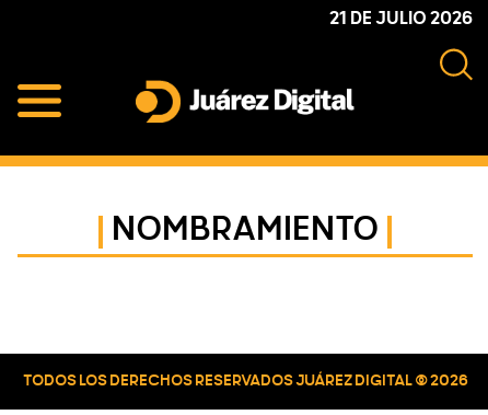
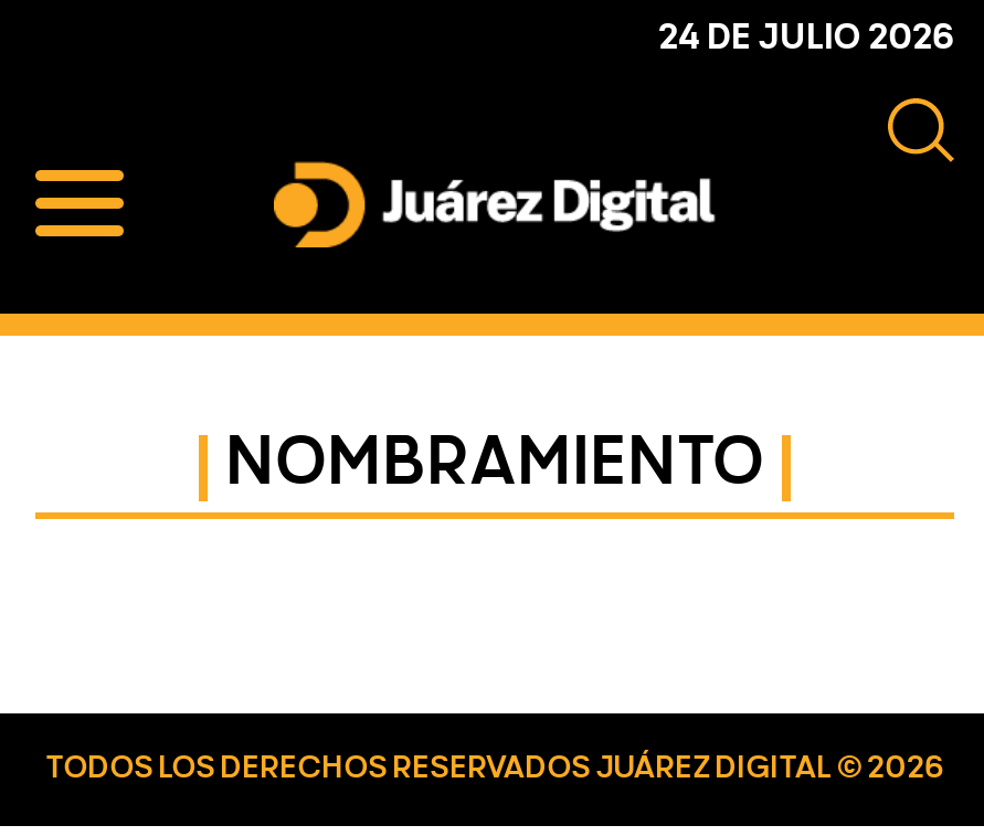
[329,11,473,28] 21 DE JULIO 2026 -> [658,22,954,57] 24 DE JULIO 2026

